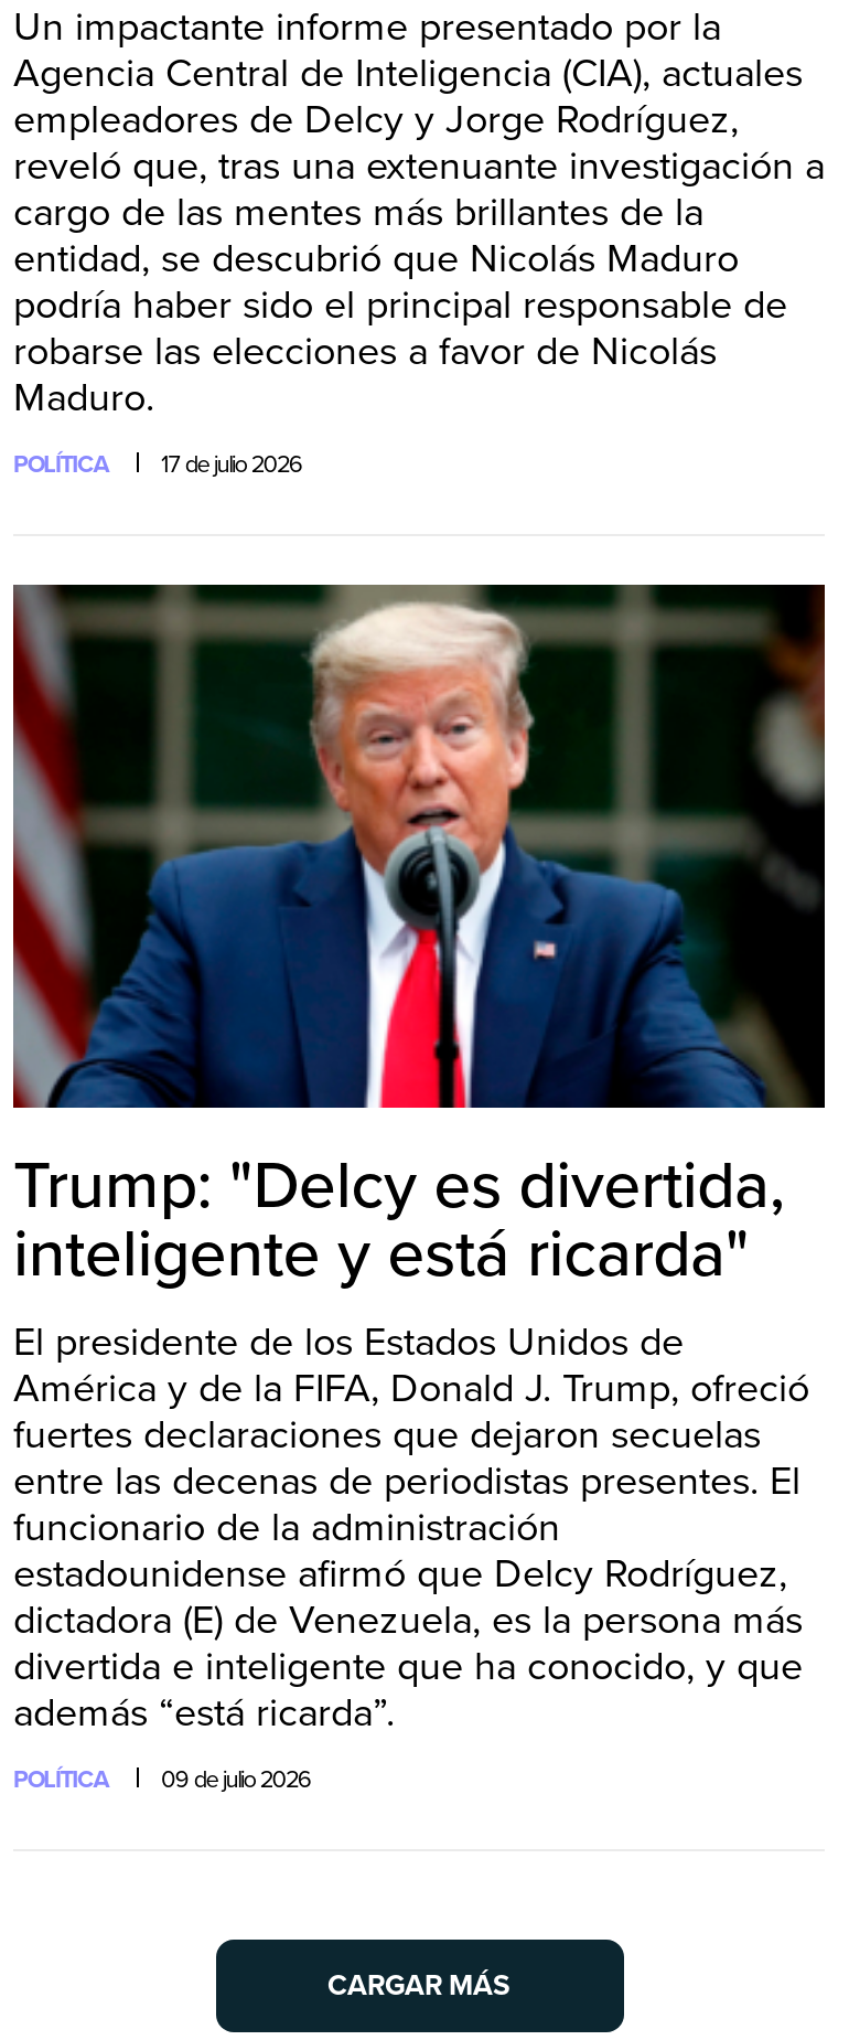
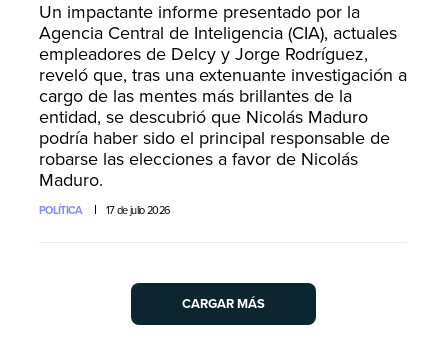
[11,583,827,1793] [image] | Trump: "Delcy es divertida, | inteligente y está ricarda" | El presidente de los Estados Unidos de | América y de la FIFA, Donald J. Trump, ofreció | fuertes declaraciones que dejaron secuelas | entre las decenas de periodistas presentes. El | funcionario de la administración | estadounidense afirmó que Delcy Rodríguez, | dictadora (E) de Venezuela, es la persona más | divertida e inteligente que ha conocido, y que | además “está ricarda”. | POLÍTICA | 09 de julio 2026 -> none

